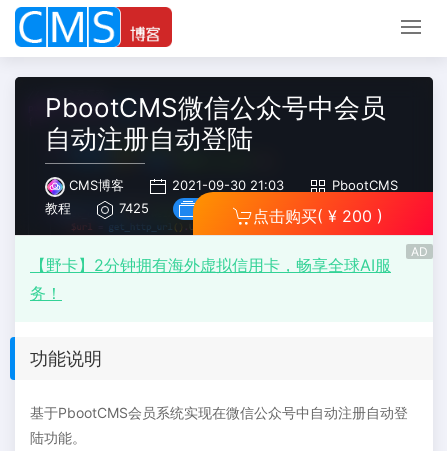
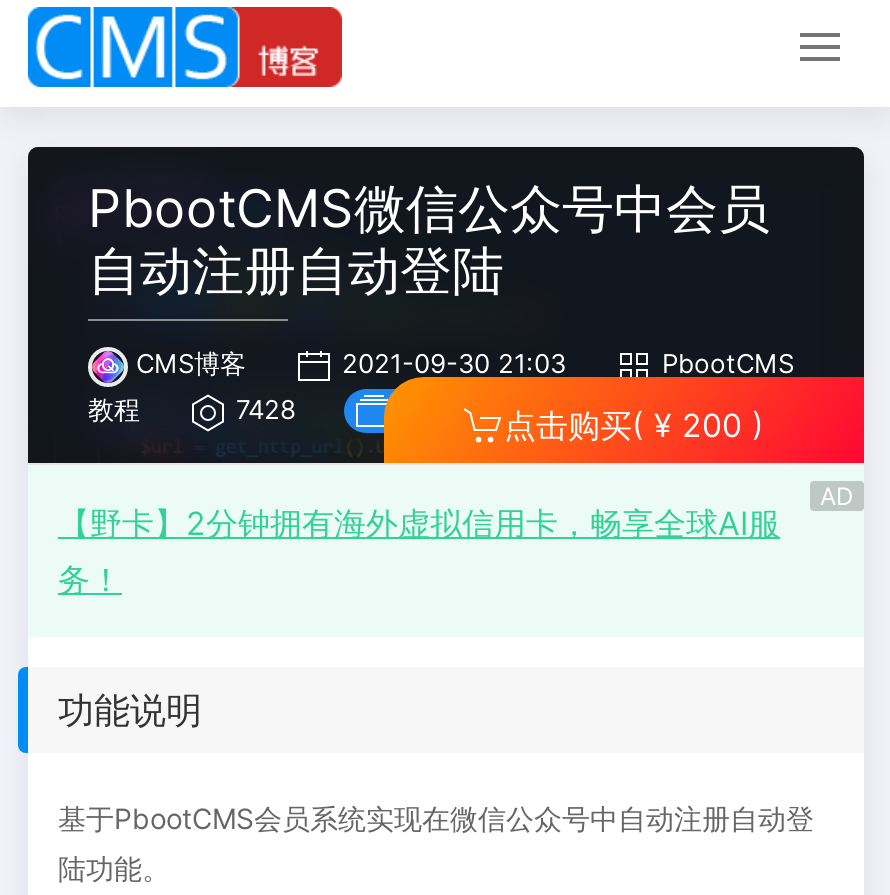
[115,200,149,216] 7425 -> [228,393,296,425] 7428

